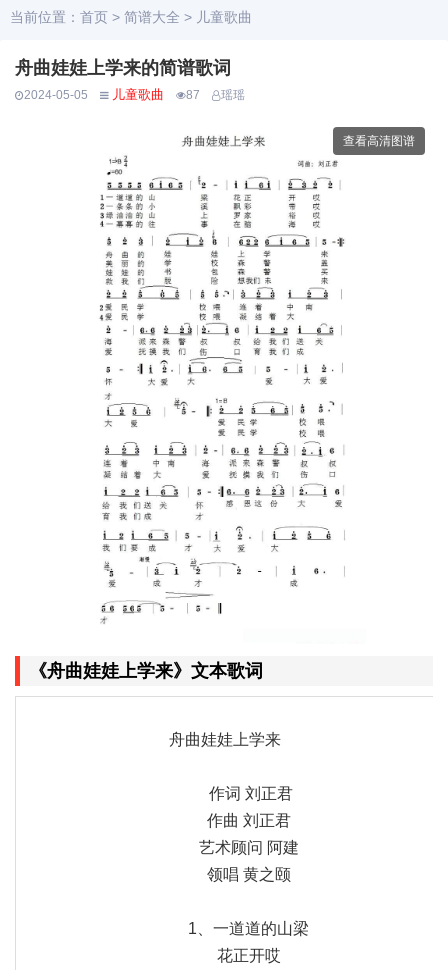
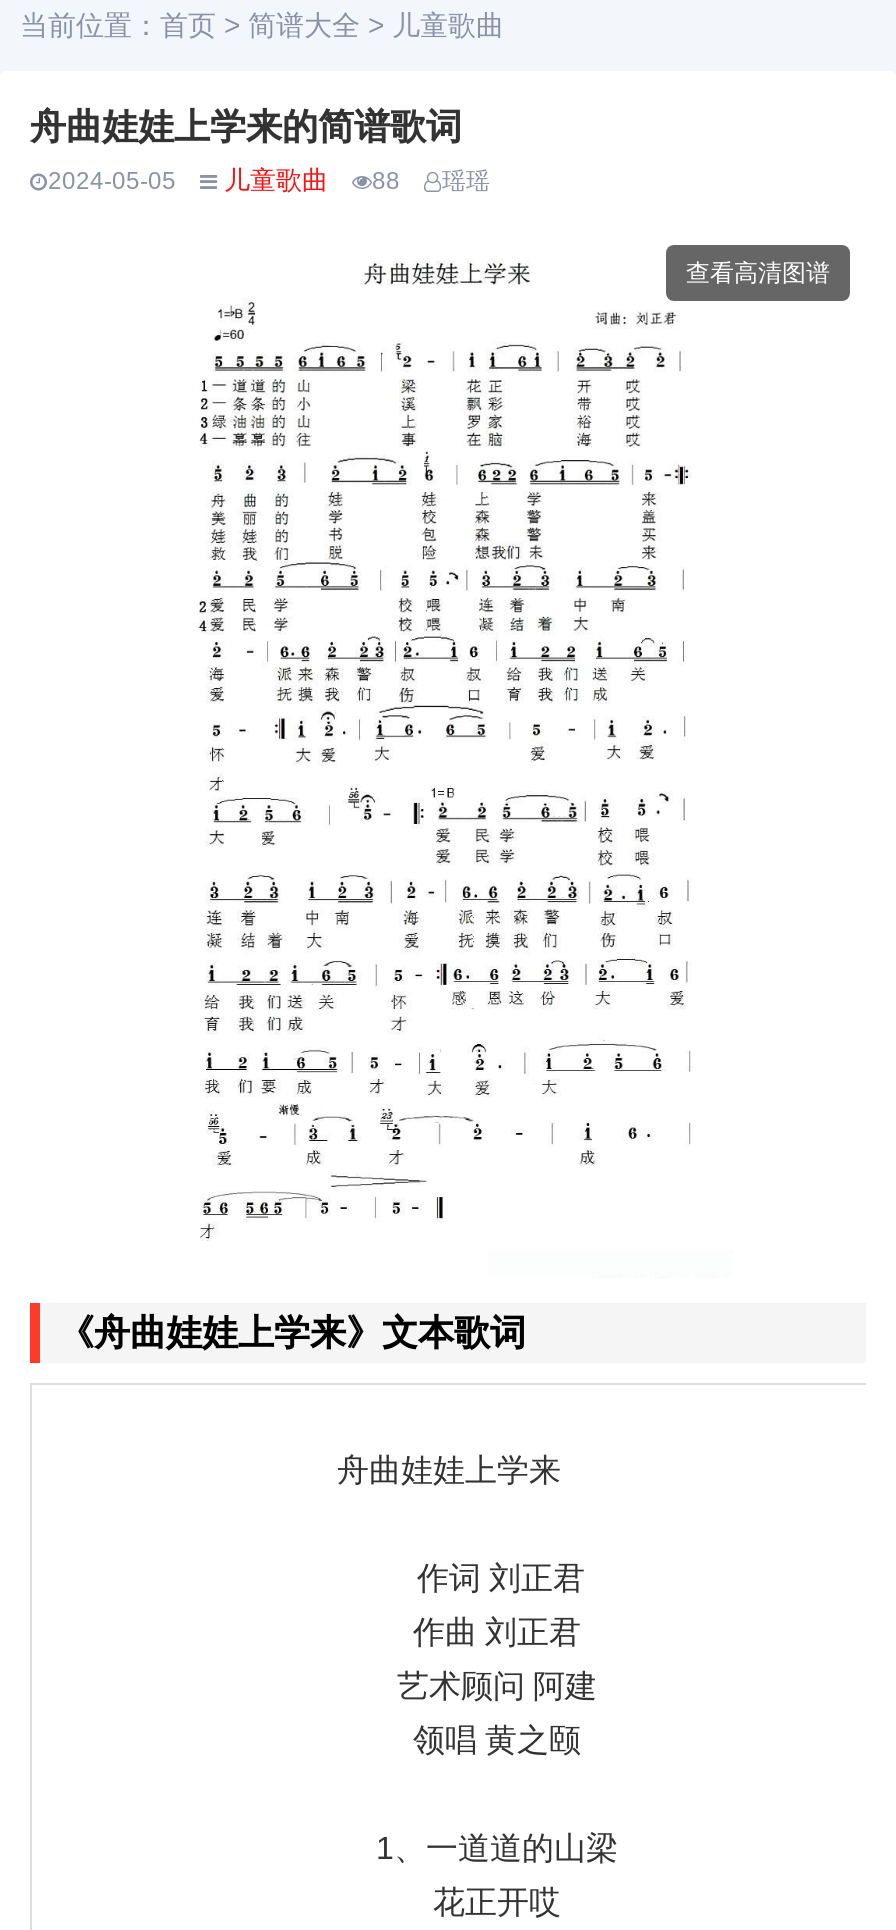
[186,88,200,102] 87 -> [372,167,400,195] 88

